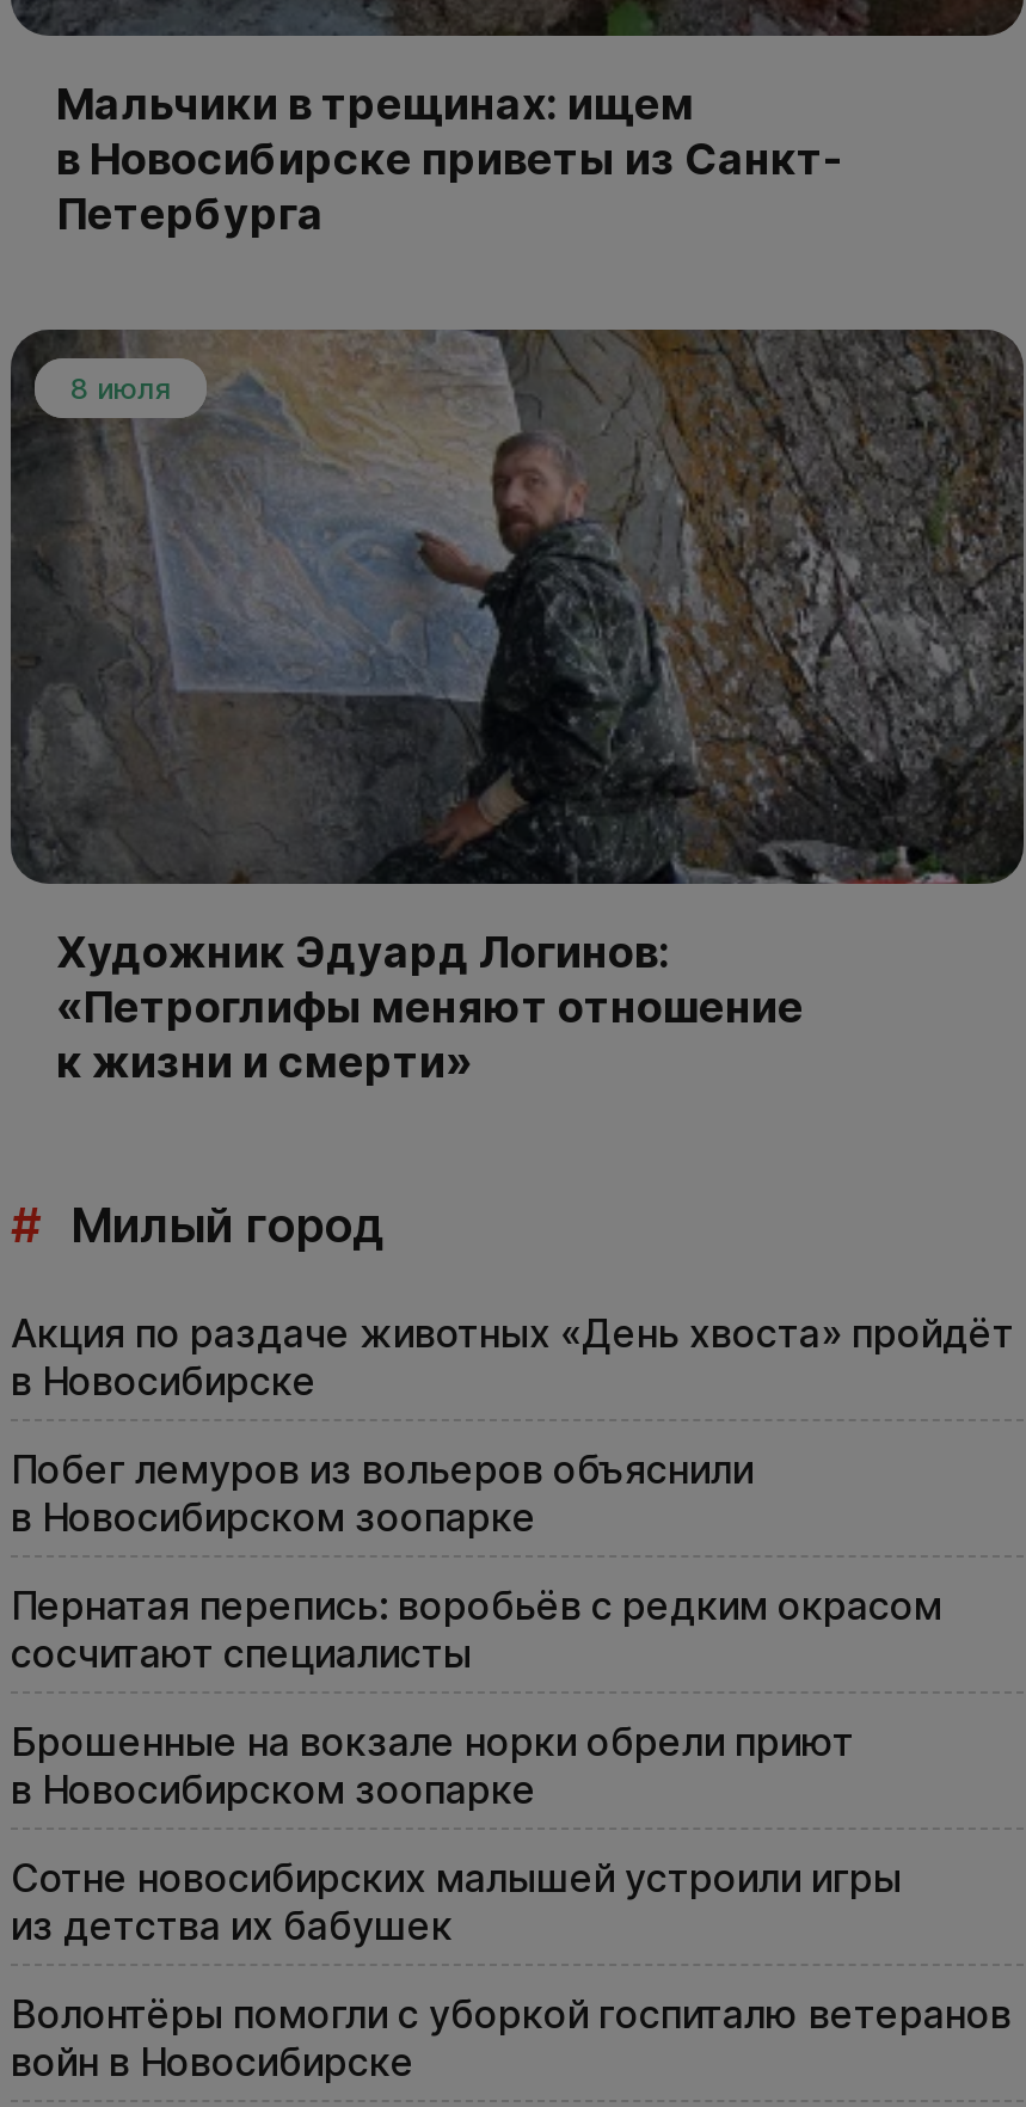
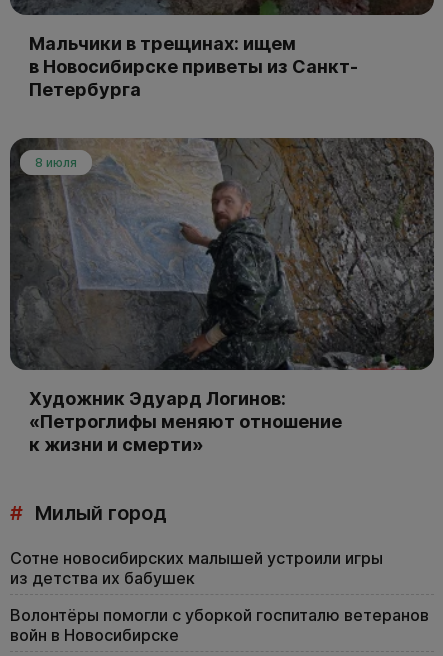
[11,1310,1014,1814] Акция по раздаче животных «День хвоста» пройдёт | в Новосибирске | Побег лемуров из вольеров объяснили | в Новосибирском зоопарке | Пернатая перепись: воробьёв с редким окрасом | сосчитают специалисты | Брошенные на вокзале норки обрели приют | в Новосибирском зоопарке -> none

